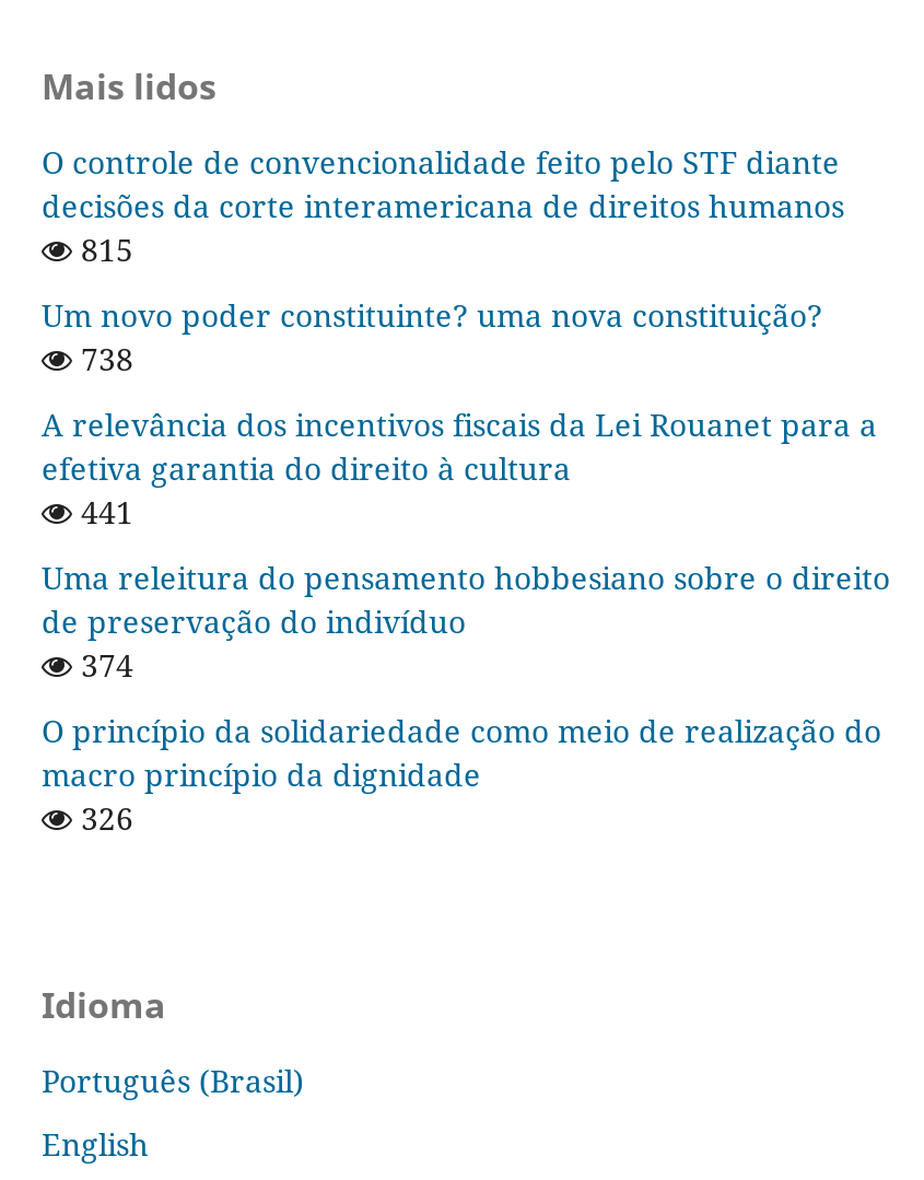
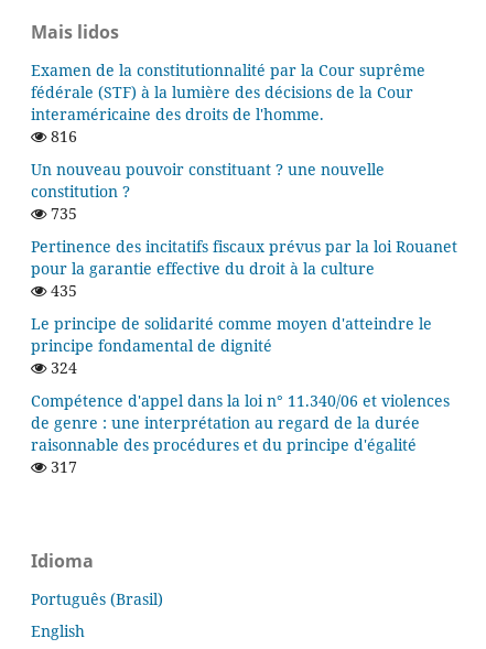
[42,140,844,269] O controle de convencionalidade feito pelo STF diante | decisões da corte interamericana de direitos humanos | 815 -> [31,59,425,146] Examen de la constitutionnalité par la Cour suprême | fédérale (STF) à la lumière des décisions de la Cour | interaméricaine des droits de l'homme. | 816
[42,293,822,379] Um novo poder constituinte? uma nova constituição? | 738 -> [31,158,385,223] Un nouveau pouvoir constituant ? une nouvelle | constitution ? | 735
[42,403,877,532] A relevância dos incentivos fiscais da Lei Rouanet para a | efetiva garantia do direito à cultura | 441 -> [31,235,457,300] Pertinence des incitatifs fiscaux prévus par la loi Rouanet | pour la garantie effective du droit à la culture | 435
[42,556,890,685] Uma releitura do pensamento hobbesiano sobre o direito | de preservação do indivíduo | 374 -> [31,312,432,377] Le principe de solidarité comme moyen d'atteindre le | principe fondamental de dignité | 324
[42,709,881,838] O princípio da solidariedade como meio de realização do | macro princípio da dignidade | 326 -> [31,390,450,477] Compétence d'appel dans la loi n° 11.340/06 et violences | de genre : une interprétation au regard de la durée | raisonnable des procédures et du principe d'égalité | 317

